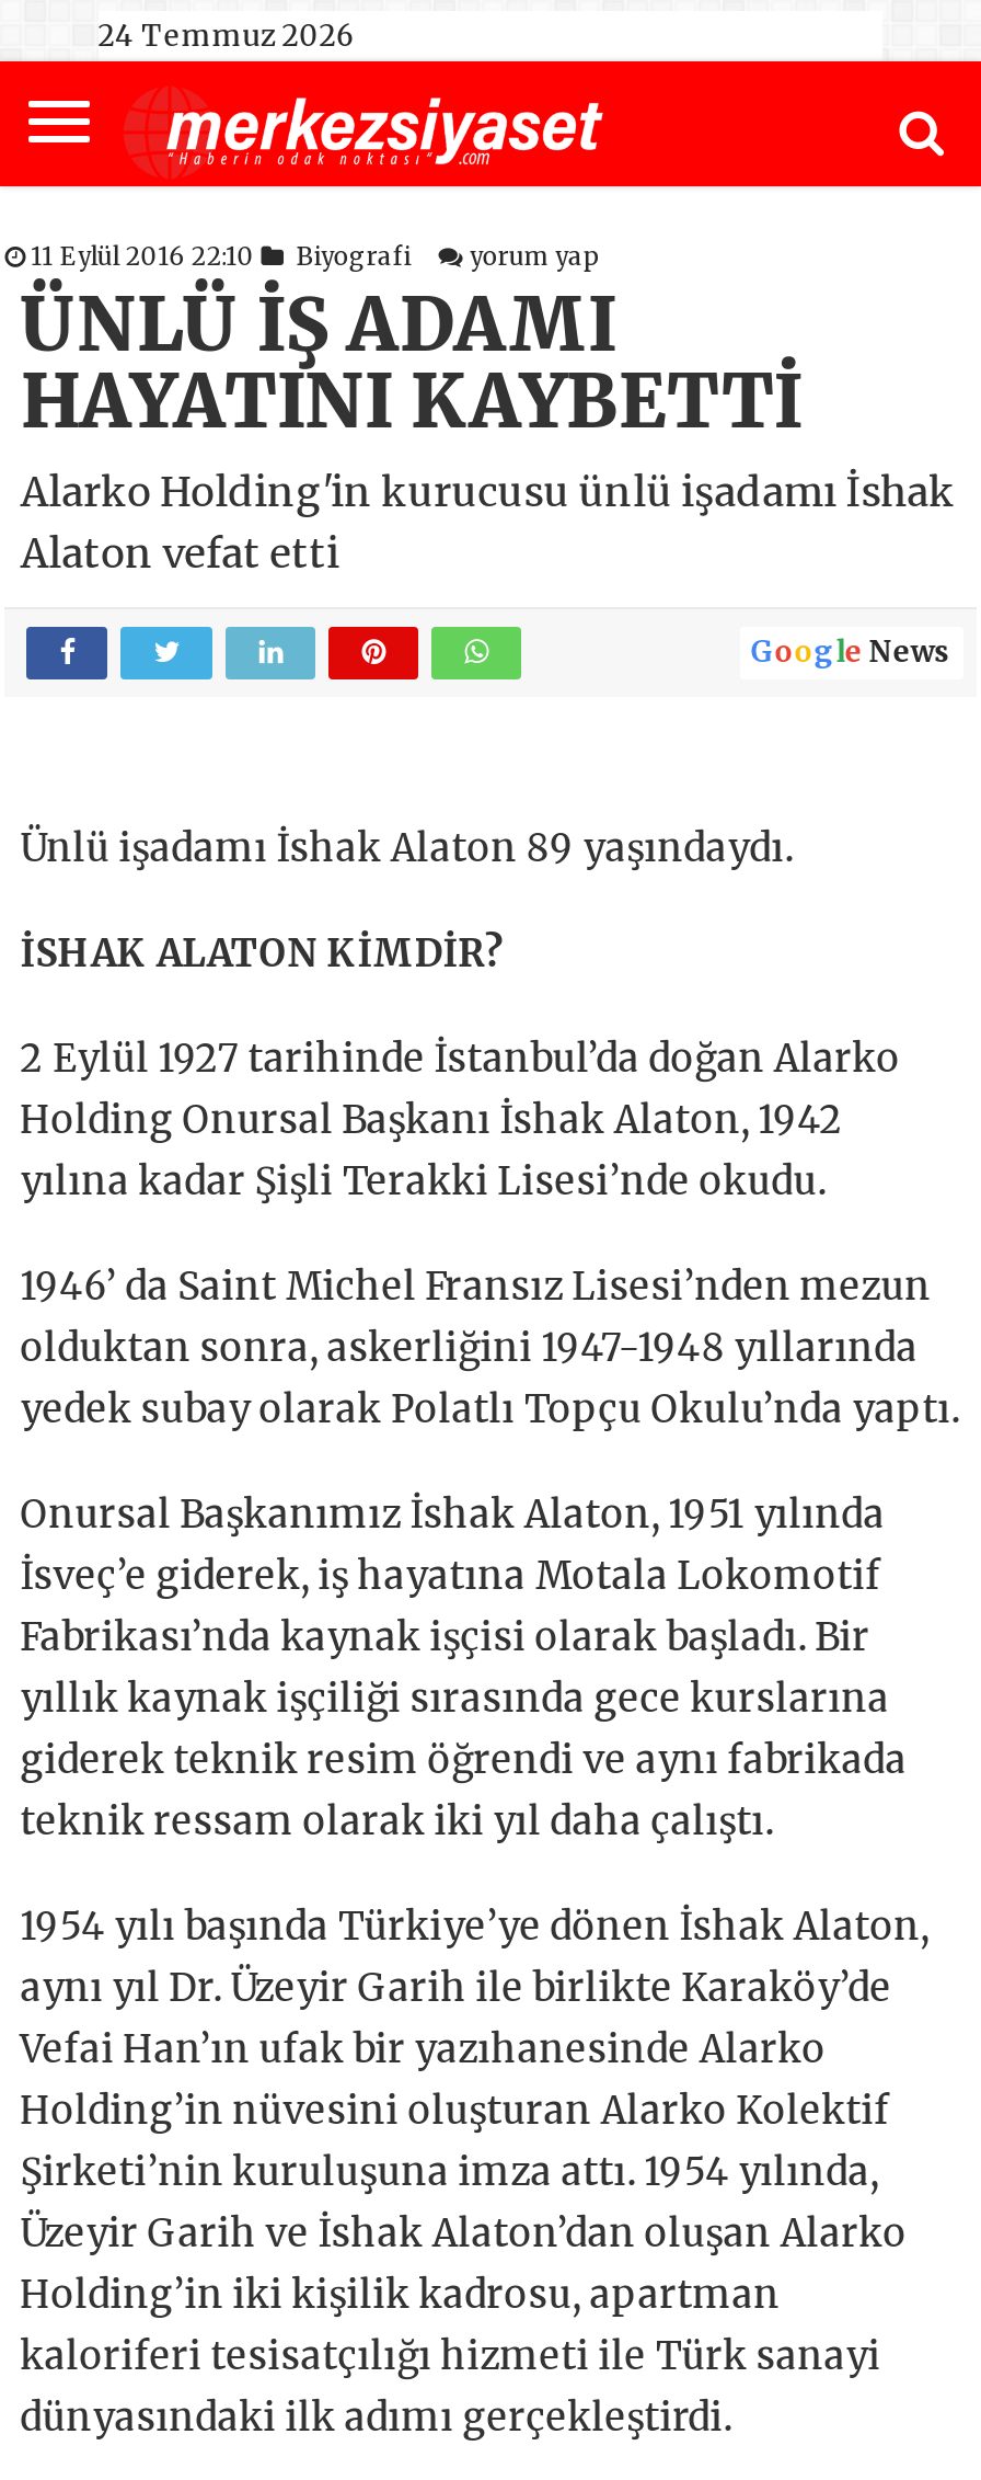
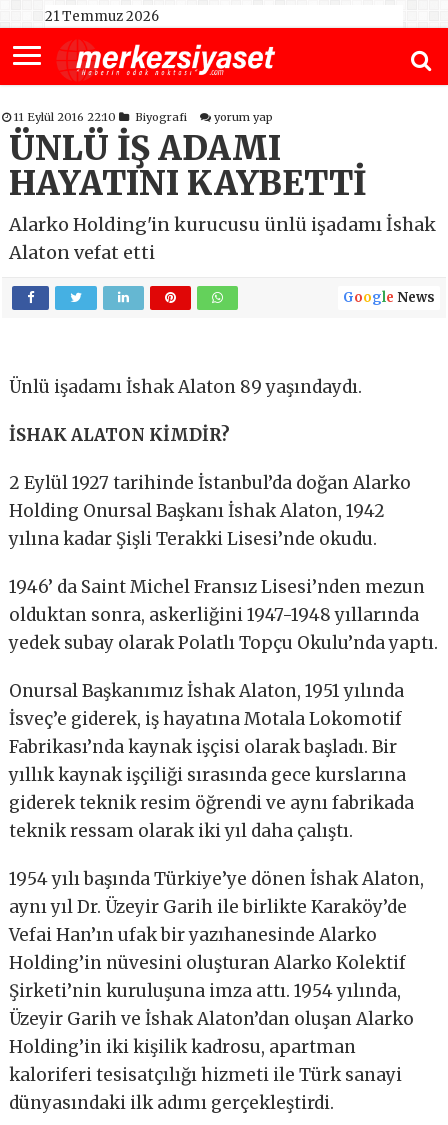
[98,18,354,55] 24 Temmuz 2026 -> [45,8,159,25] 21 Temmuz 2026

